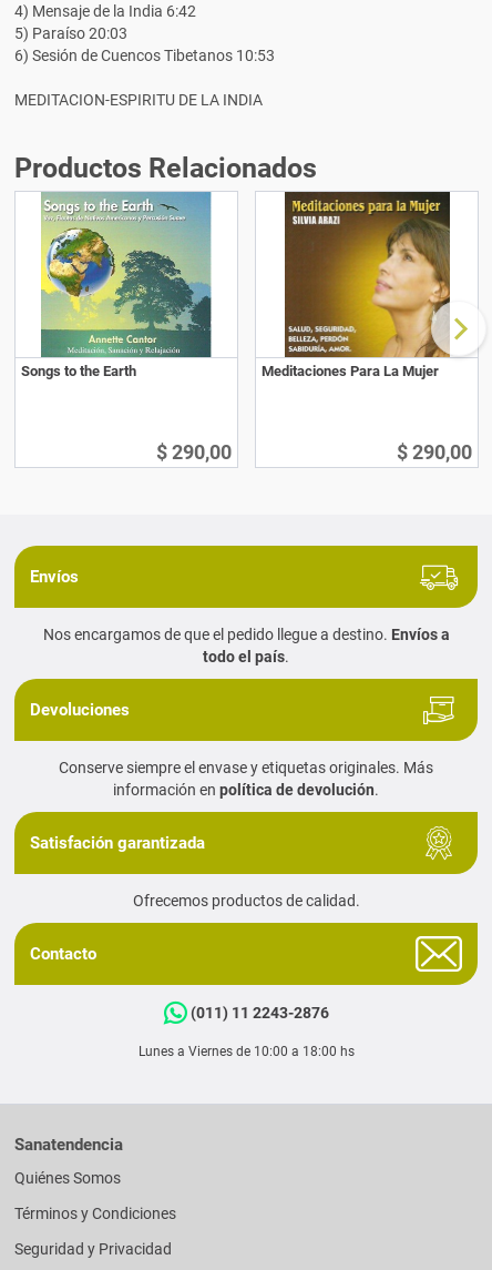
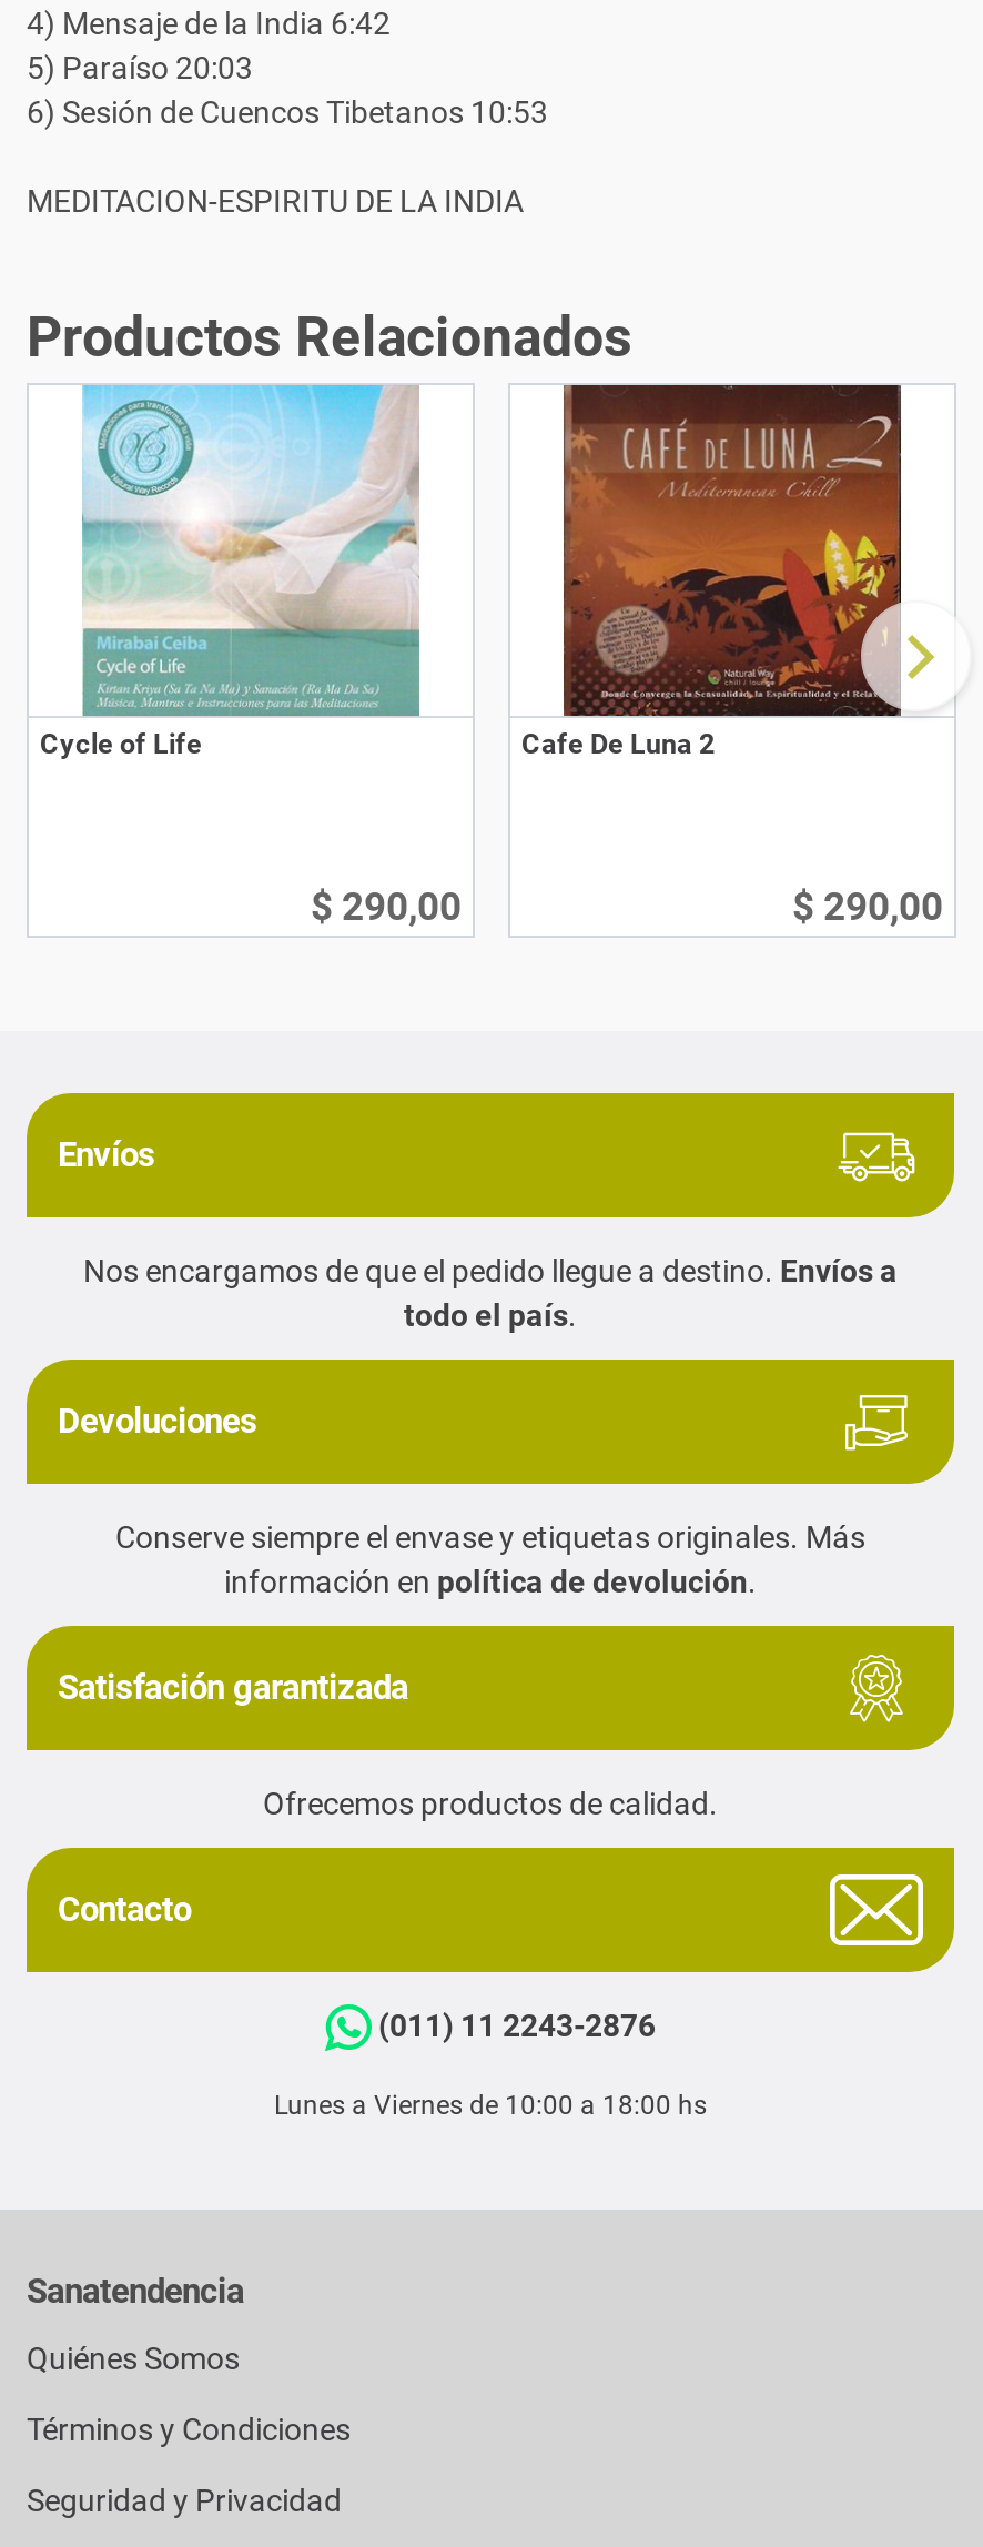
[21,192,212,379] [image] | Songs to the Earth -> [40,384,419,759] [image] | Cycle of Life
[262,191,450,379] [image] | Meditaciones Para La Mujer -> [521,384,901,759] [image] | Cafe De Luna 2

